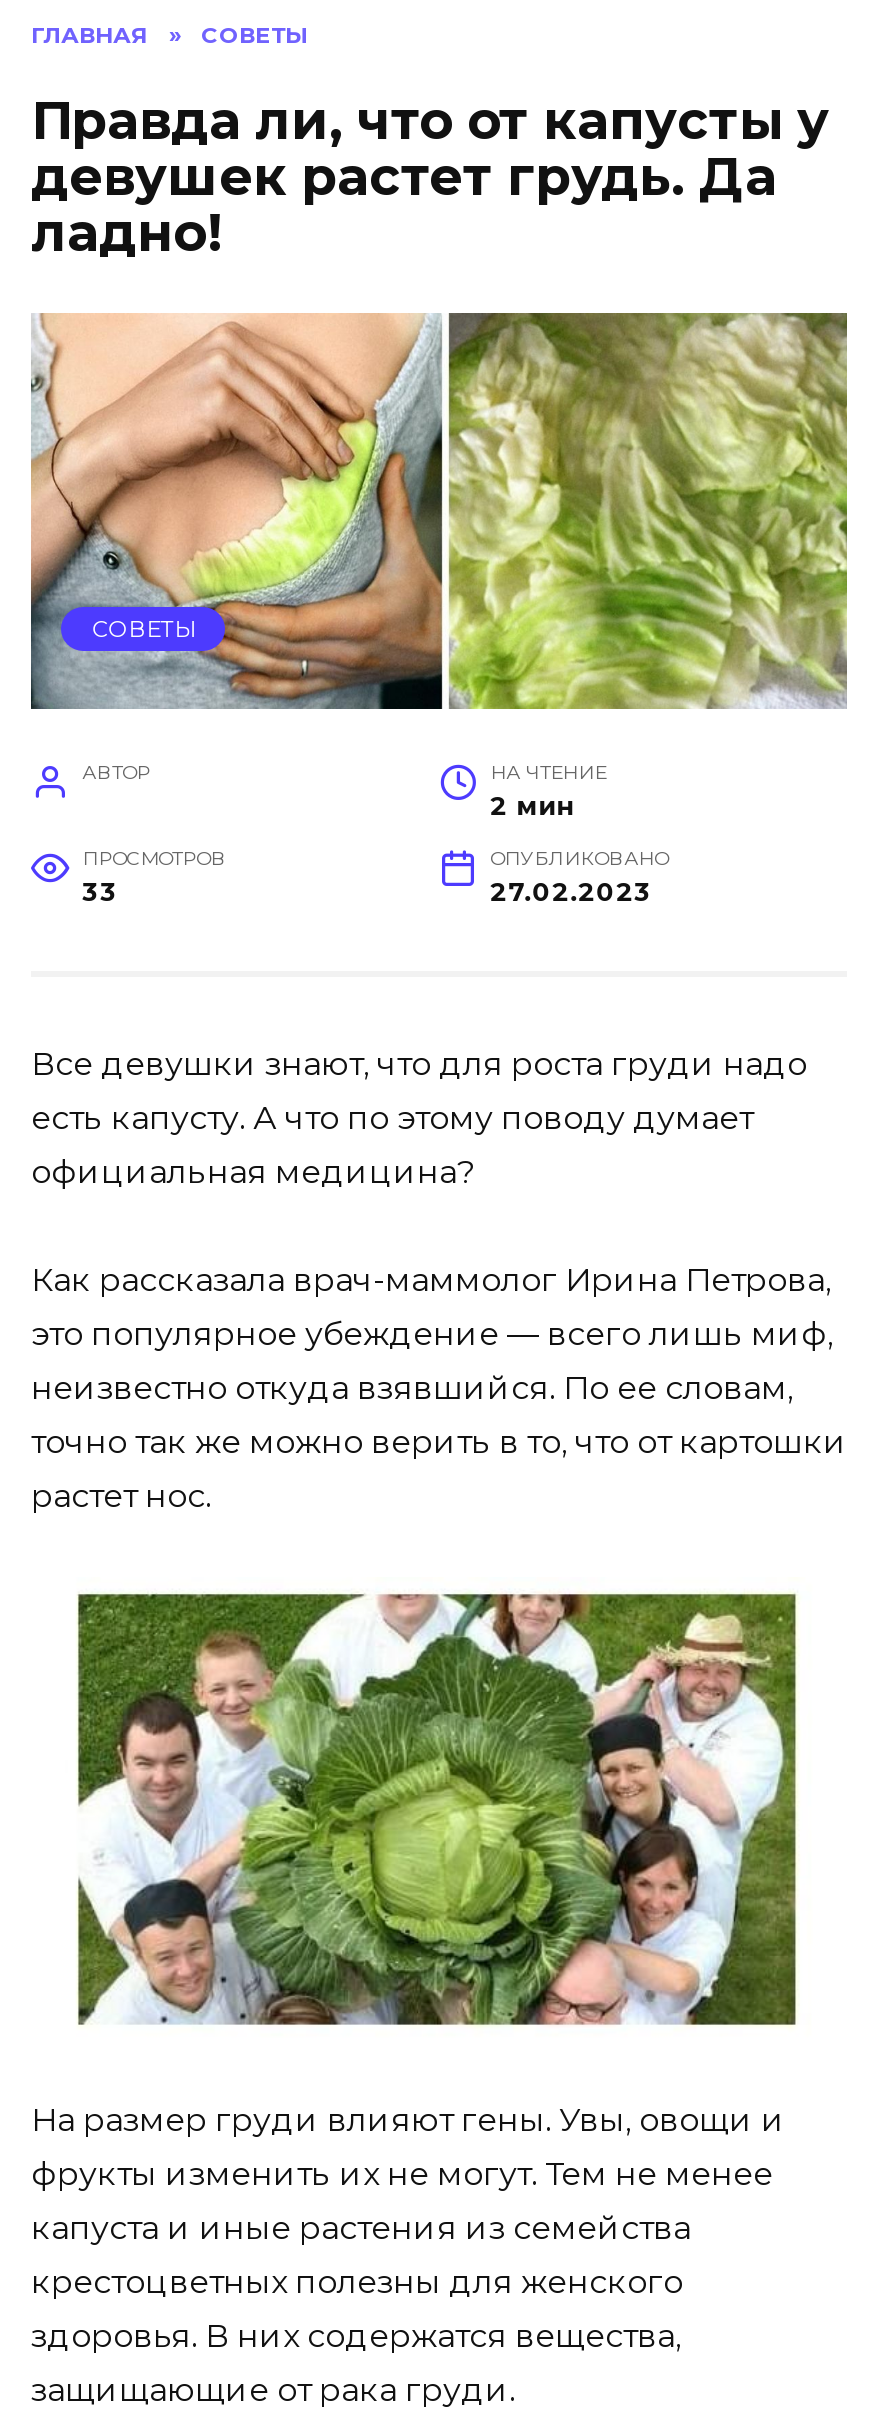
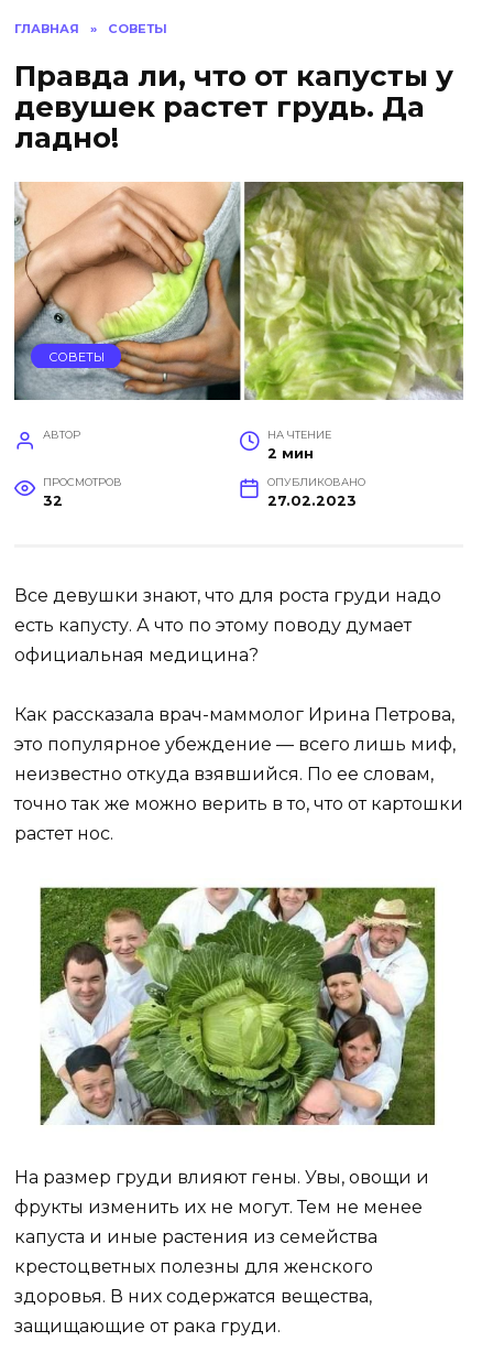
[82,876,118,906] 33 -> [42,492,62,509] 32

